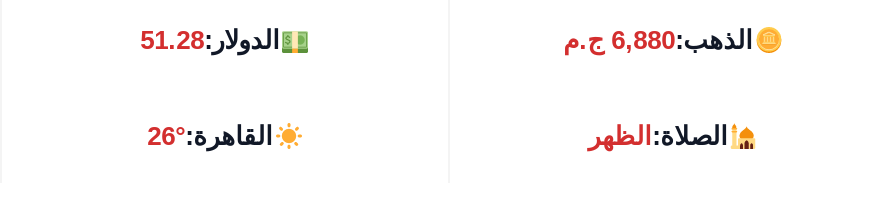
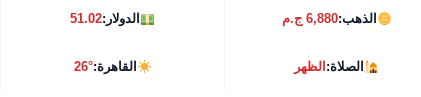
[140,24,280,54] الدولار:51.28 -> [70,10,140,25] الدولار:51.02

